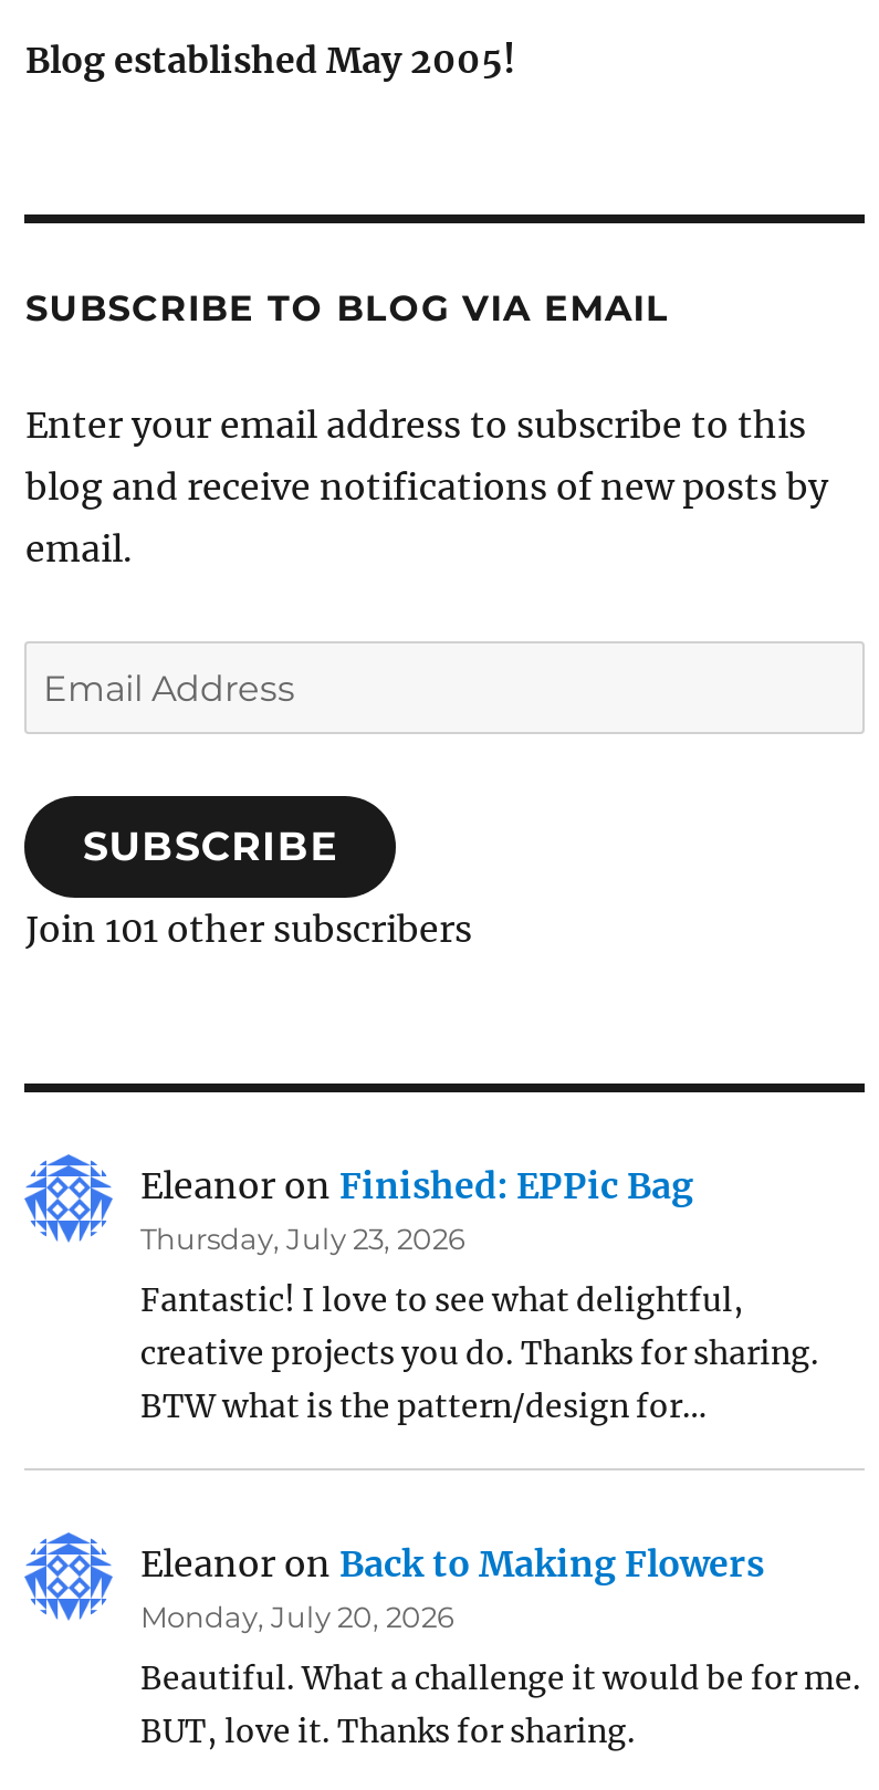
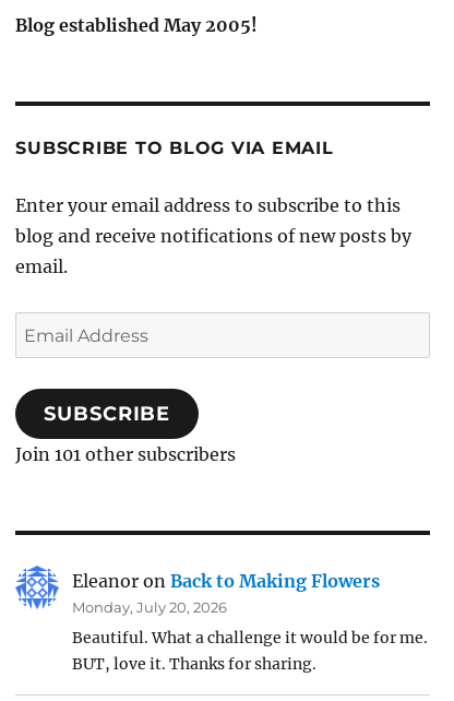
[140,1163,819,1427] Eleanor on Finished: EPPic Bag | Thursday, July 23, 2026 | Fantastic! I love to see what delightful, | creative projects you do. Thanks for sharing. | BTW what is the pattern/design for… -> none

